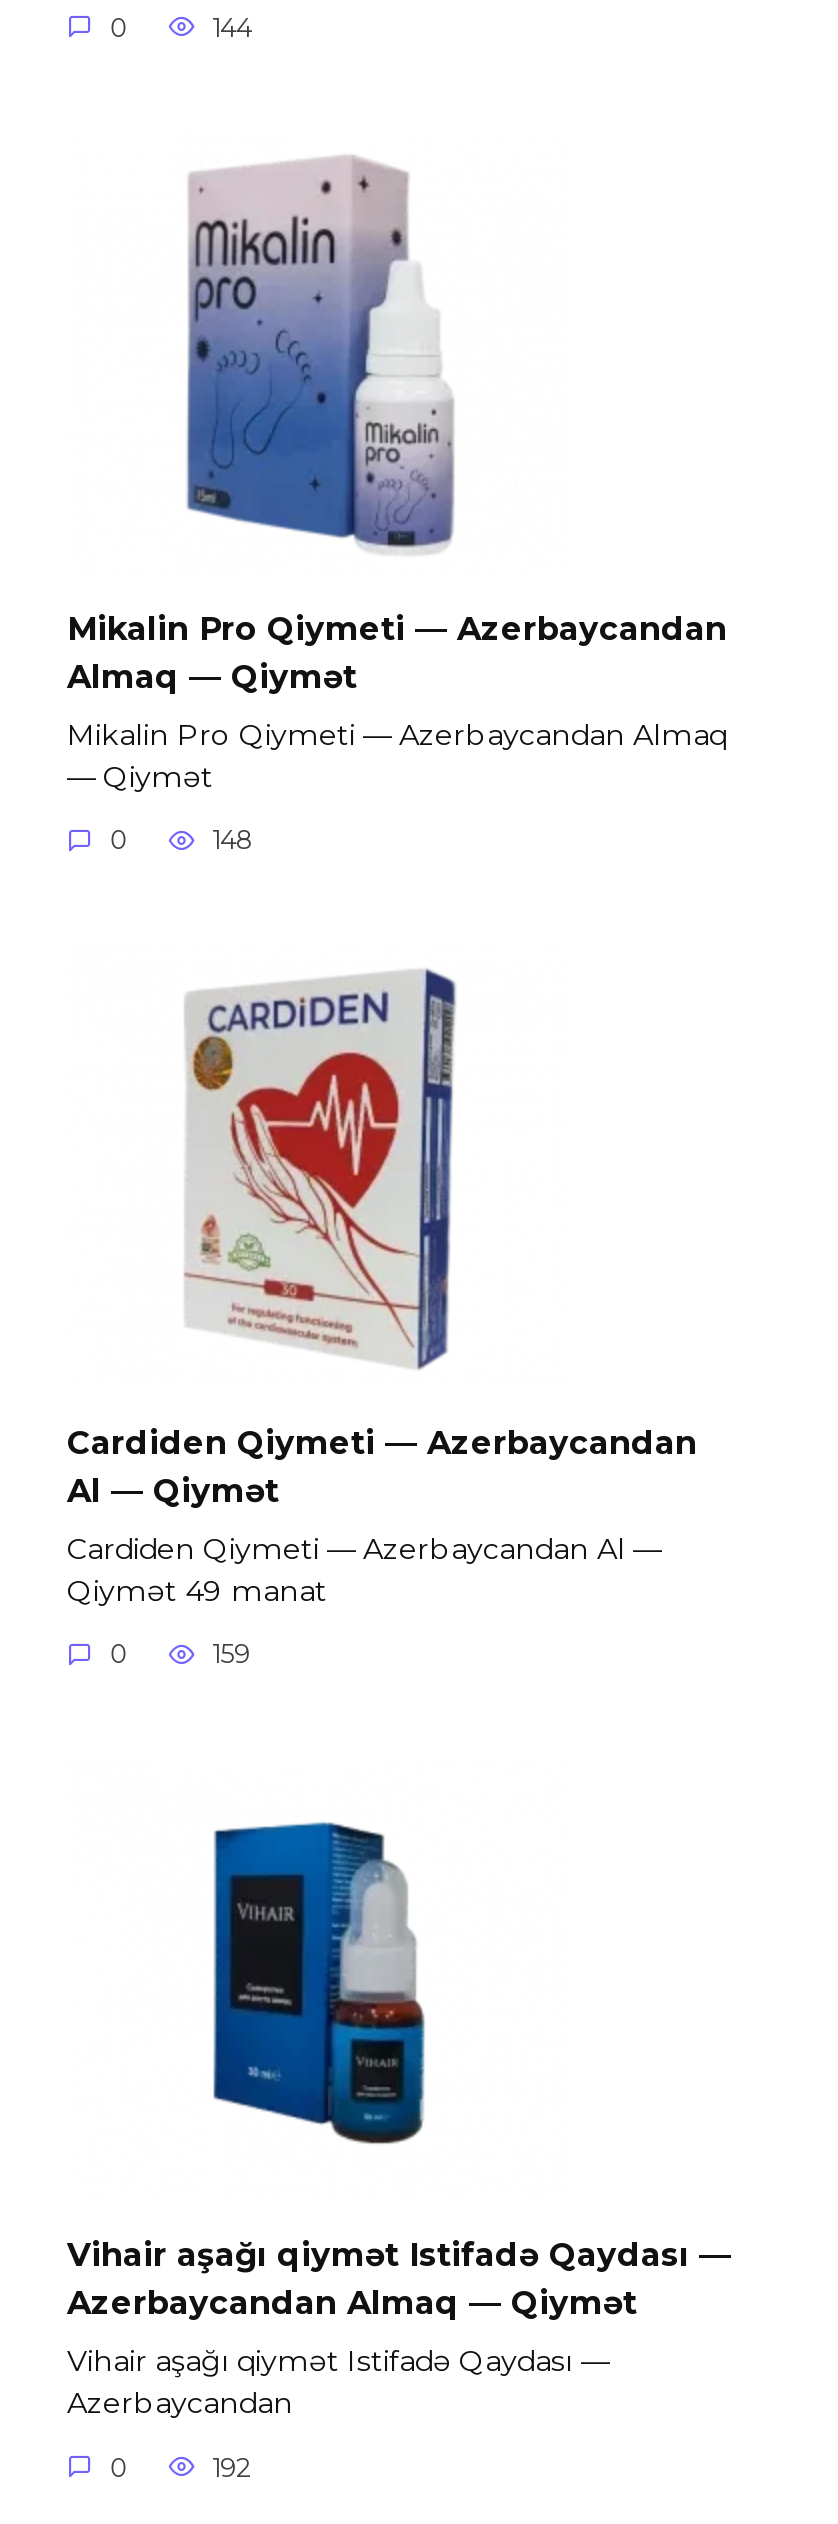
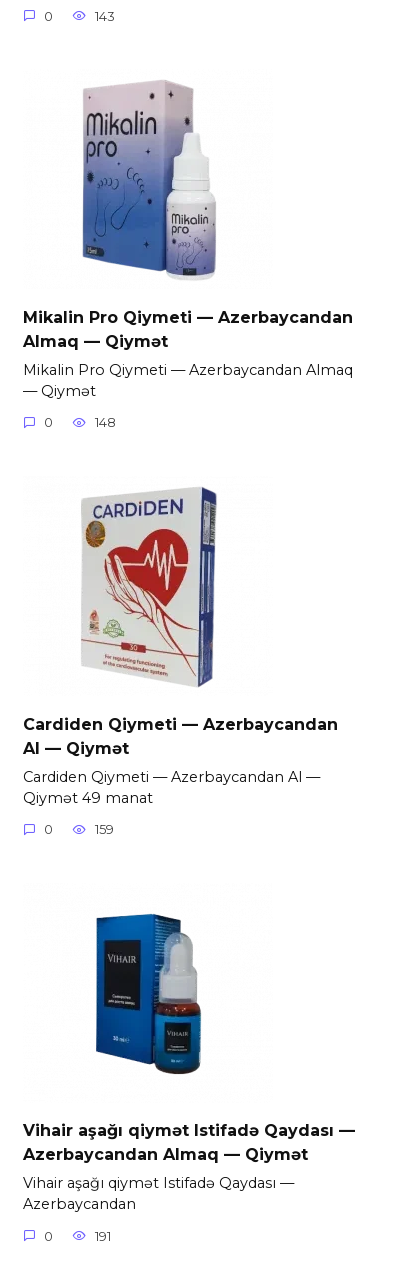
[212,12,252,42] 144 -> [95,9,115,24] 143
[212,2453,250,2483] 192 -> [95,1229,111,1244] 191

